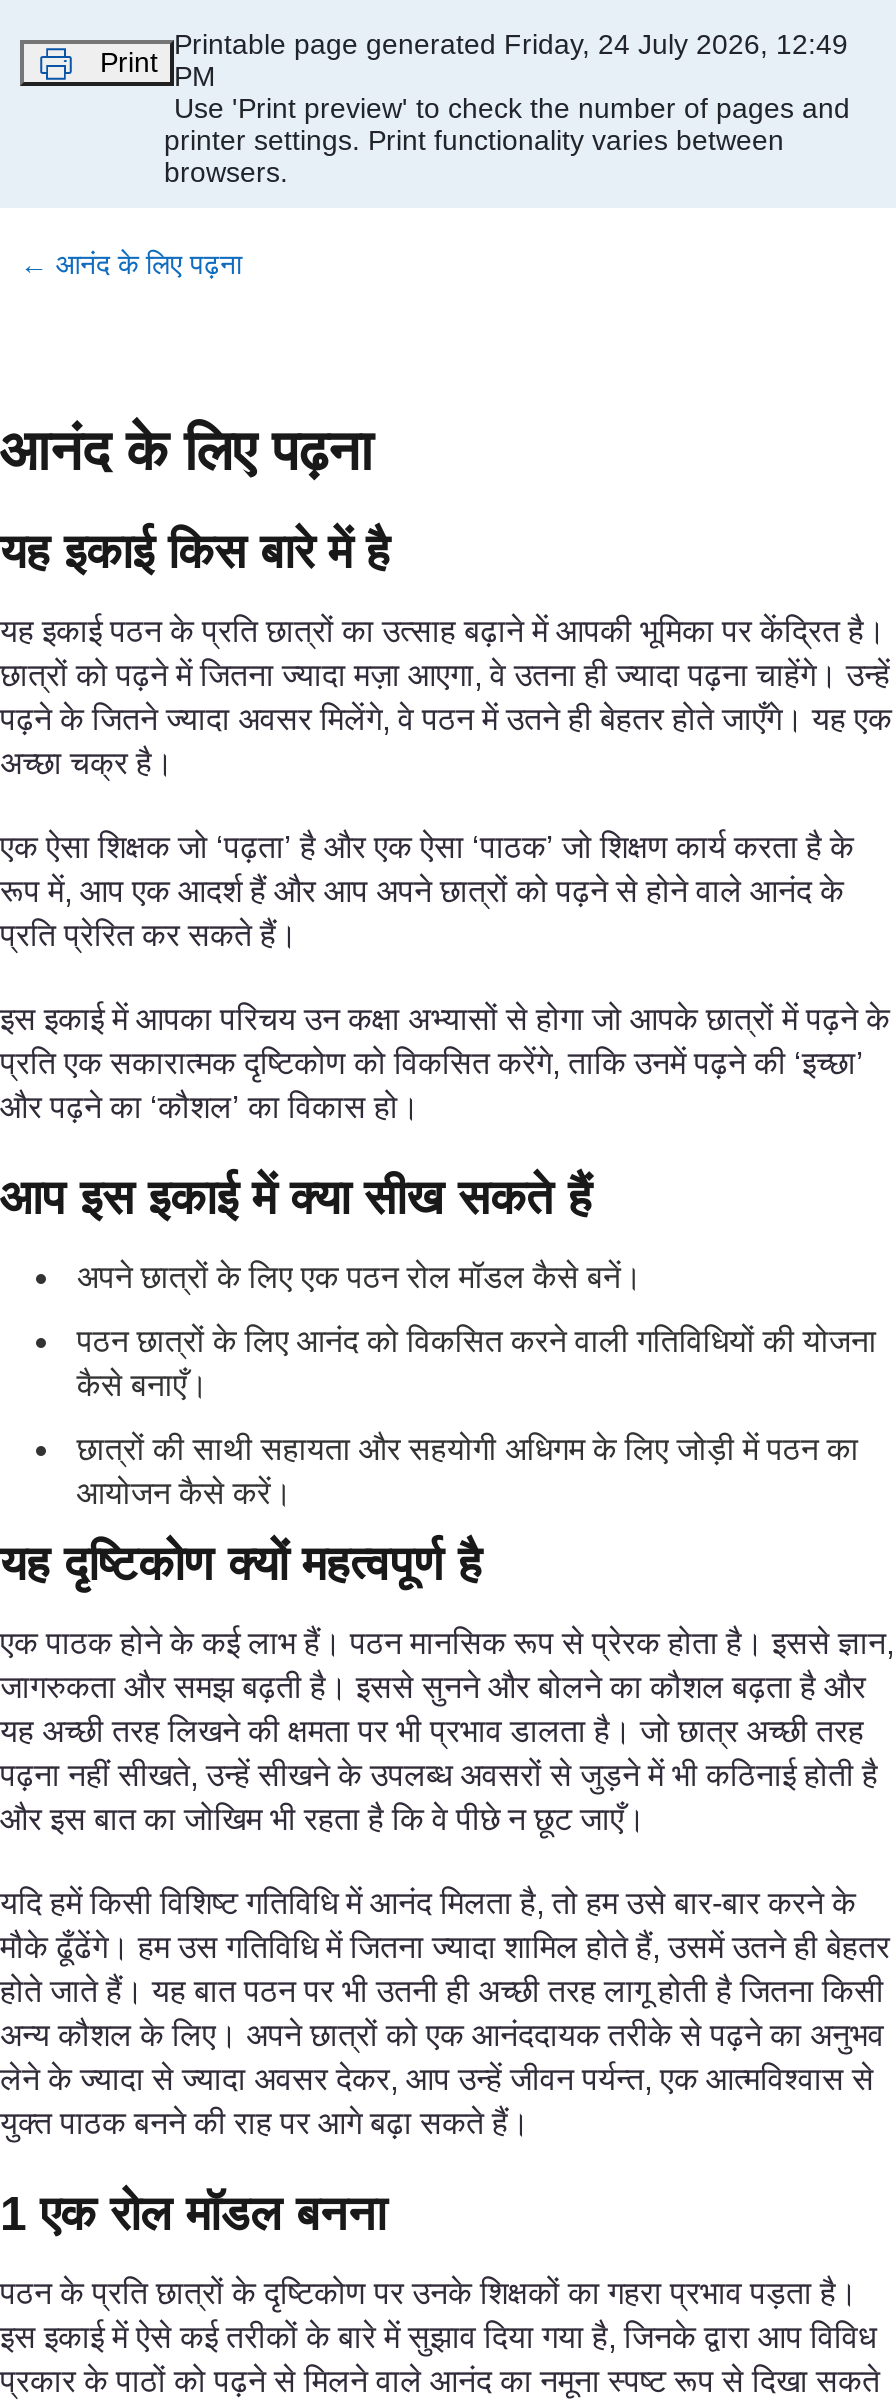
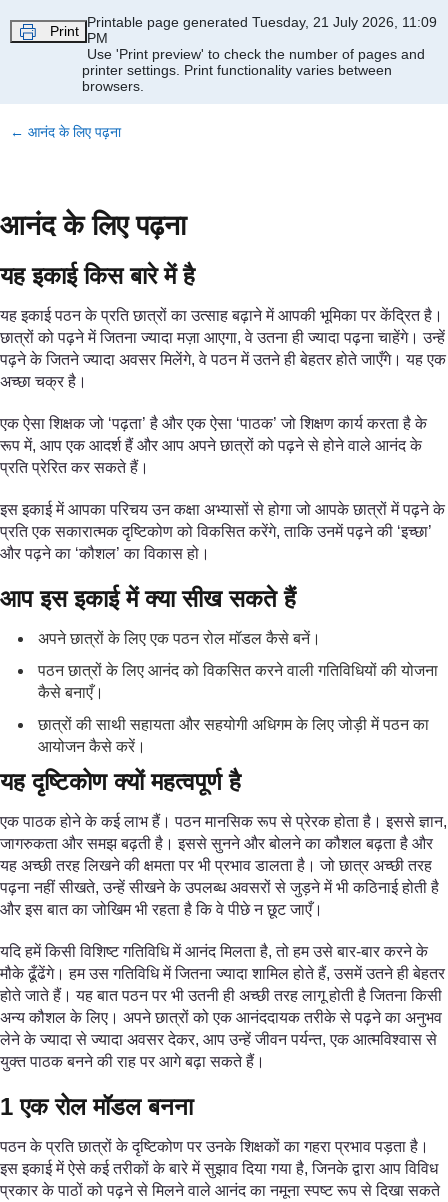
[174,28,848,60] Printable page generated Friday, 24 July 2026, 12:49 -> [87,14,437,30] Printable page generated Tuesday, 21 July 2026, 11:09

